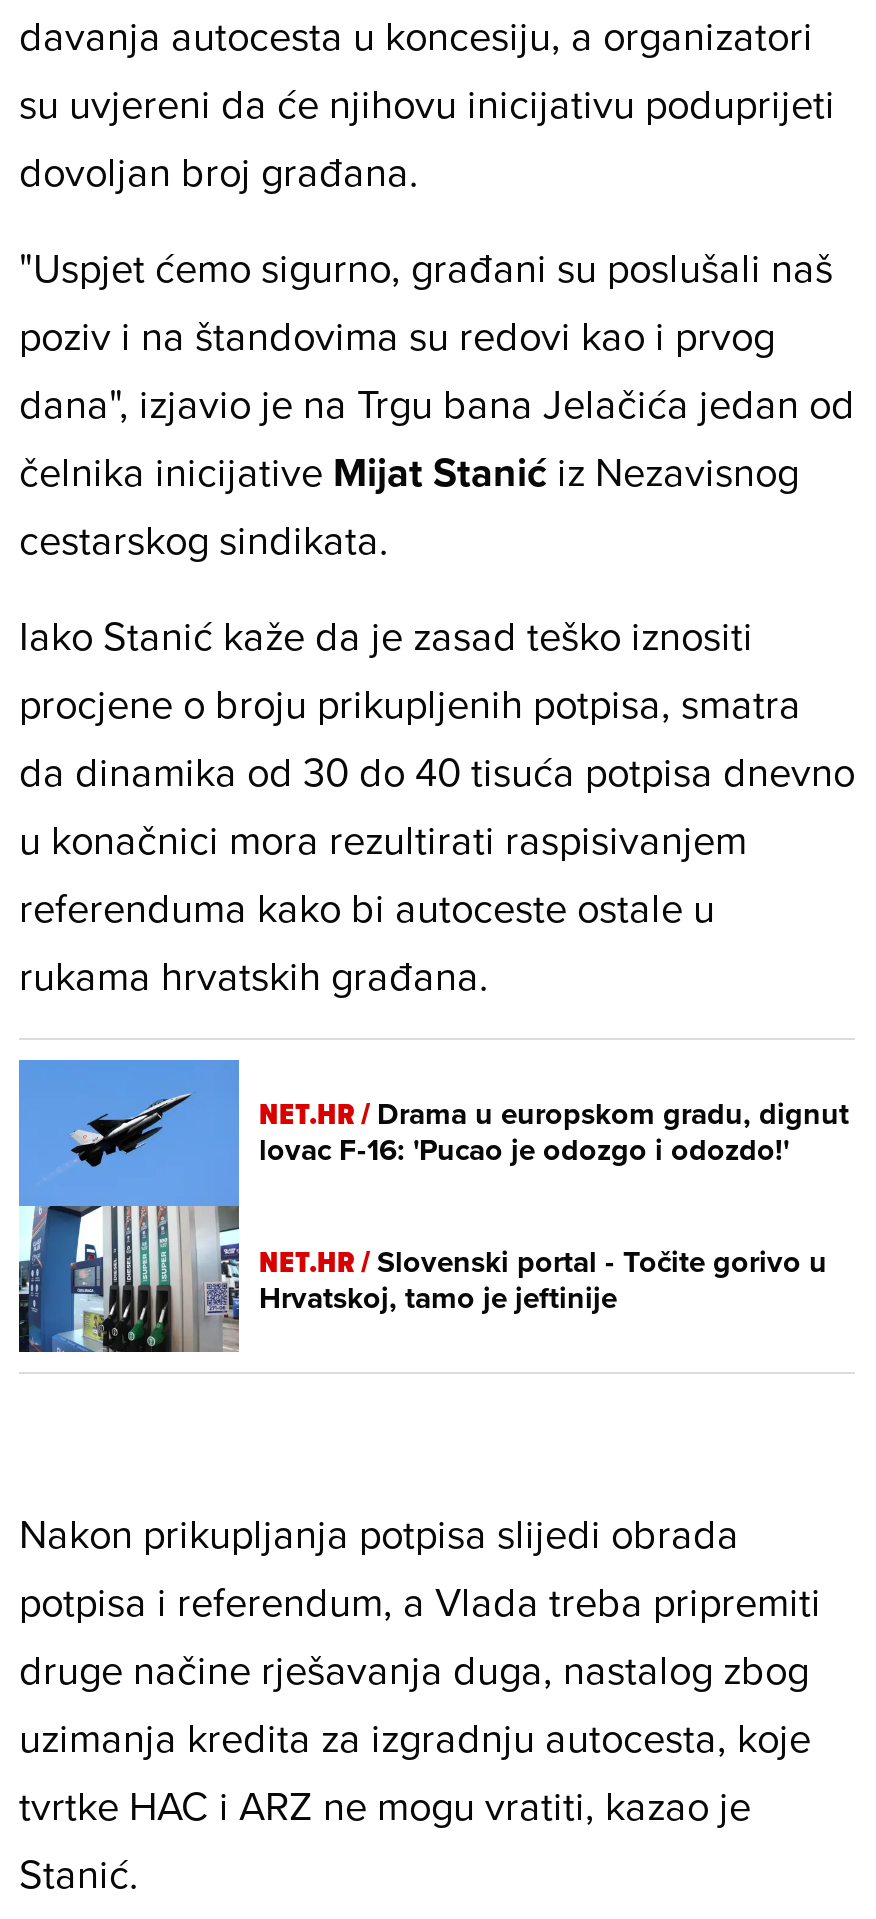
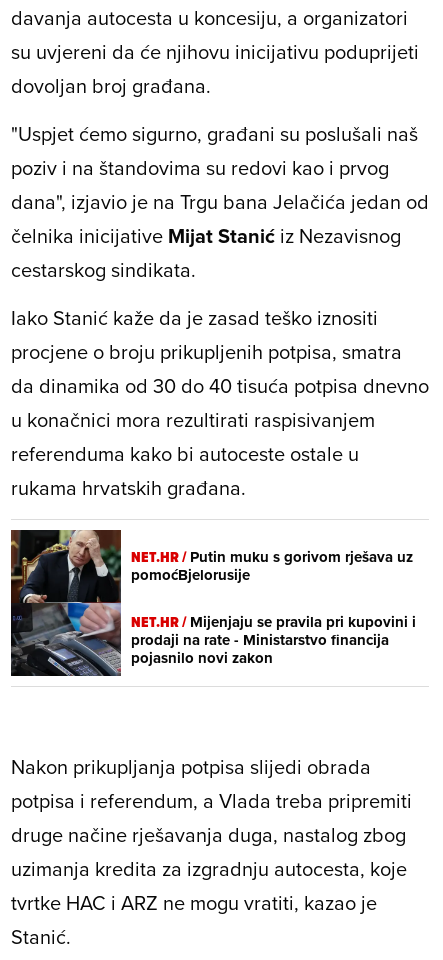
[17,1058,849,1354] [image] | NET.HR / Drama u europskom gradu, dignut | lovac F-16: 'Pucao je odozgo i odozdo!' -> [10,529,413,677] [image] | NET.HR / Putin muku s gorivom rješava uz | pomoćBjelorusije
[259,1239,827,1319] NET.HR / Slovenski portal - Točite gorivo u | Hrvatskoj, tamo je jeftinije -> [131,611,416,669] NET.HR / Mijenjaju se pravila pri kupovini i | prodaji na rate - Ministarstvo financija | pojasnilo novi zakon

